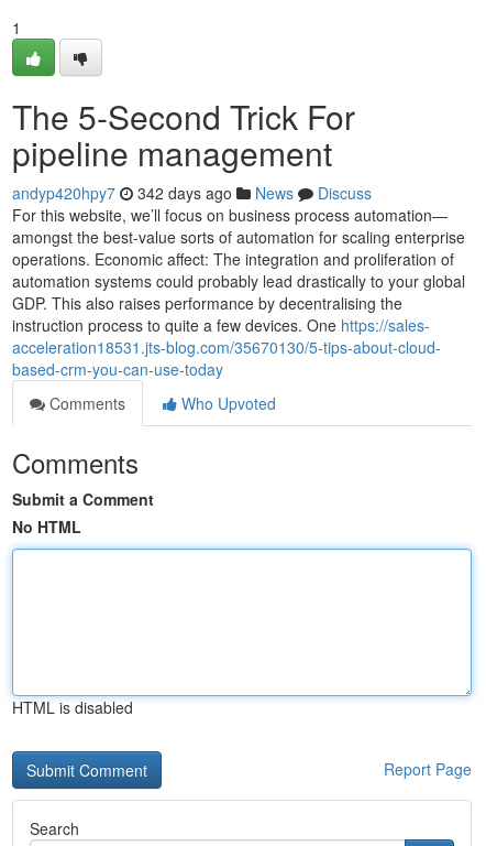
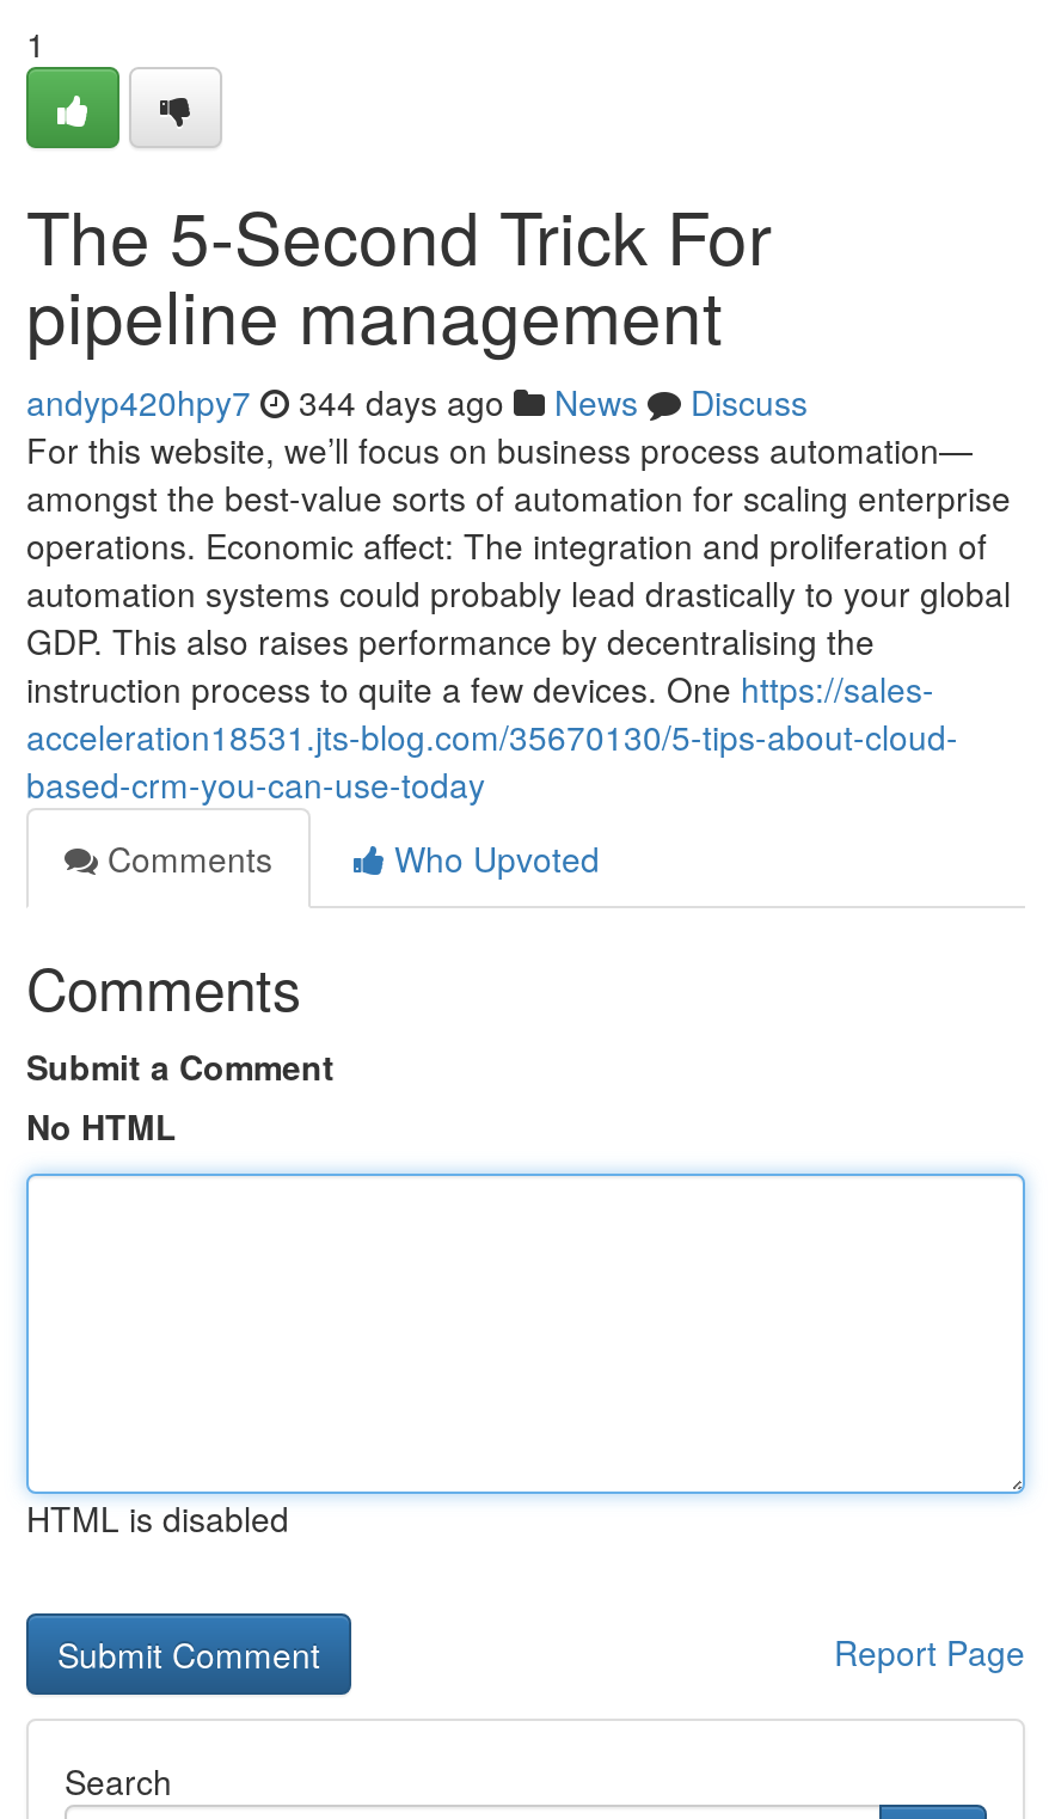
[12,182,372,204] andyp420hpy7 342 days ago News Discuss -> [26,378,808,425] andyp420hpy7 344 days ago News Discuss

